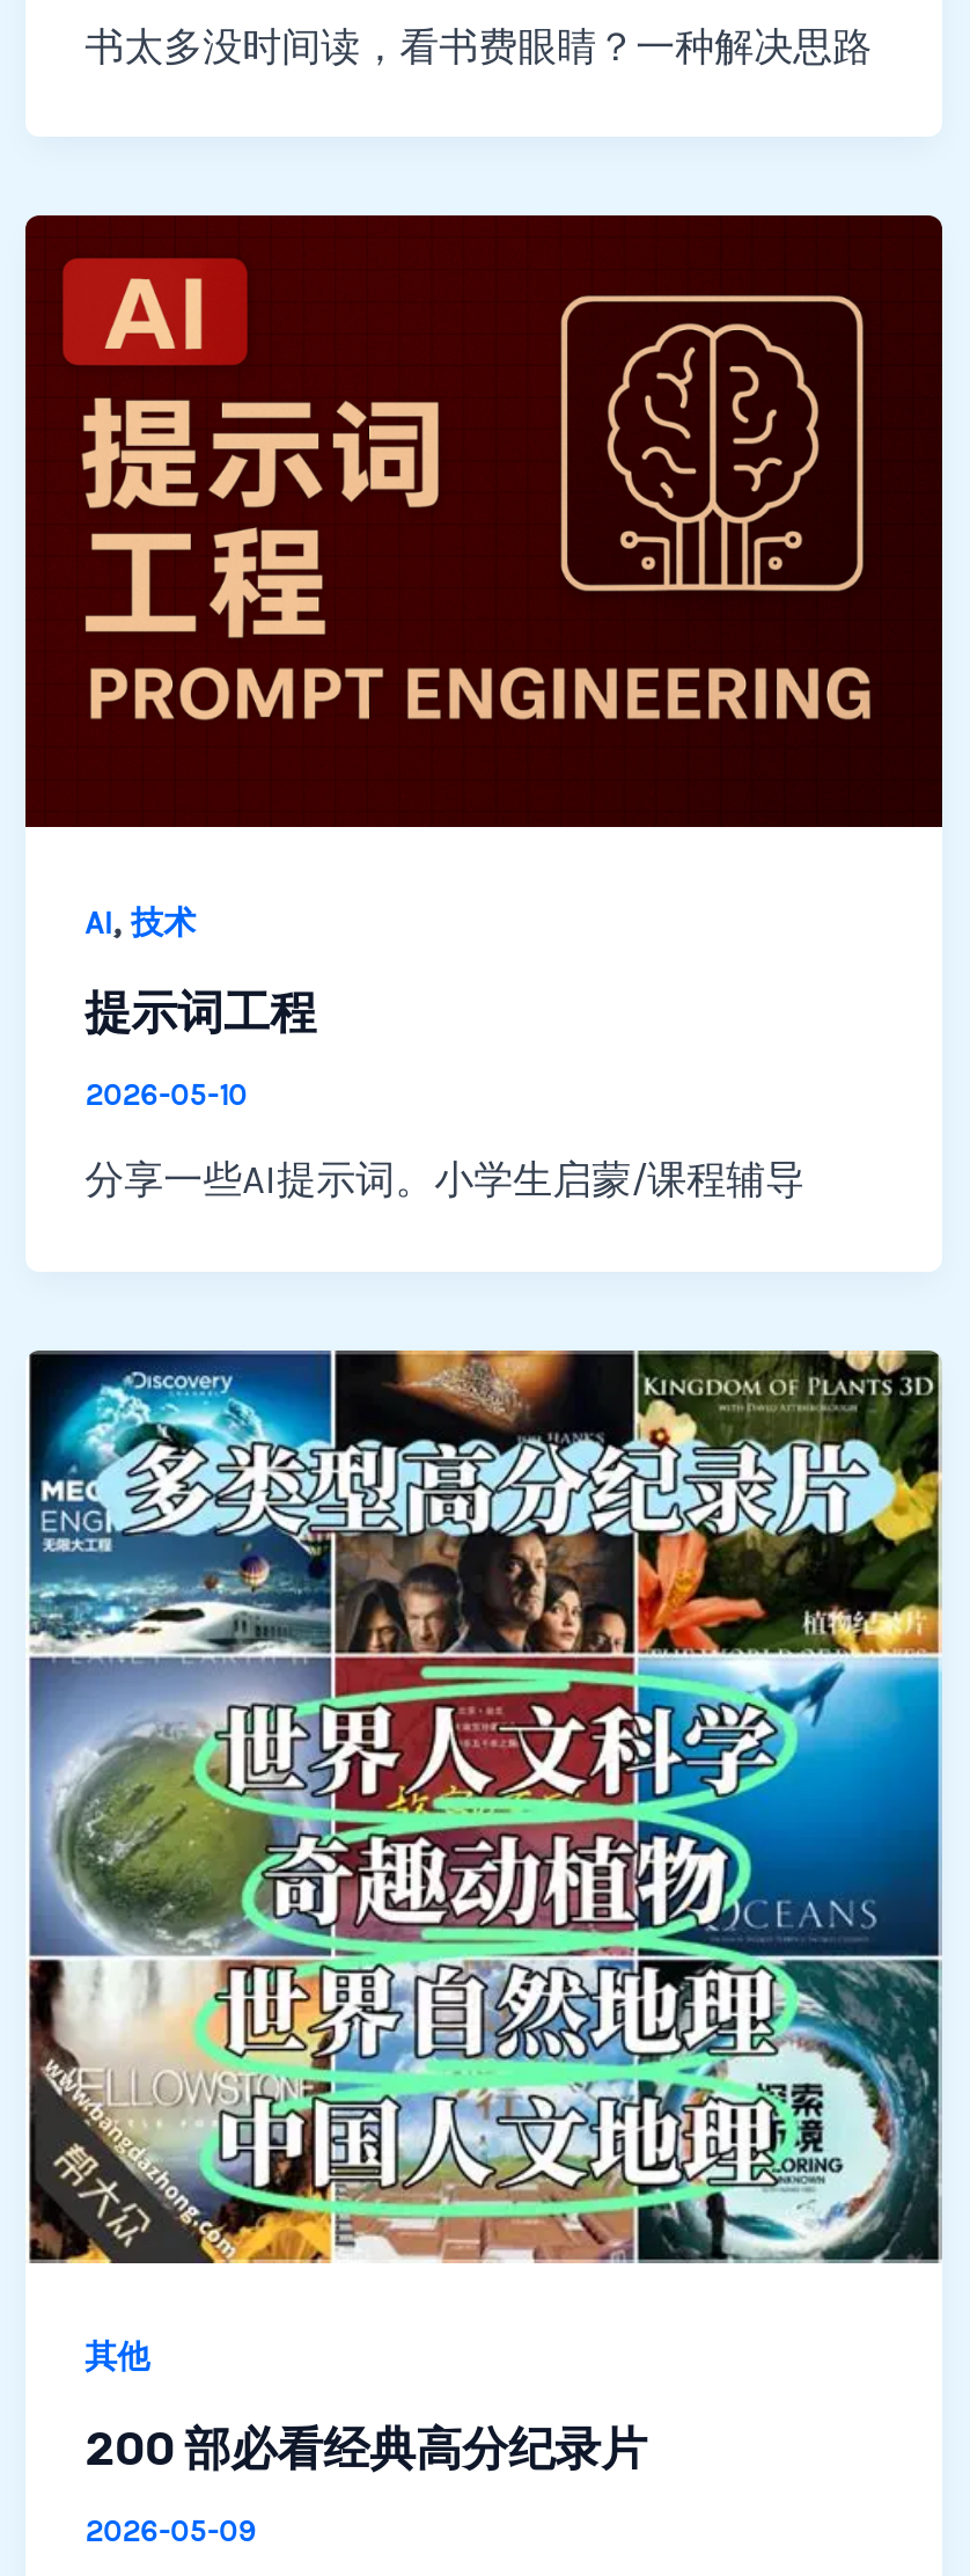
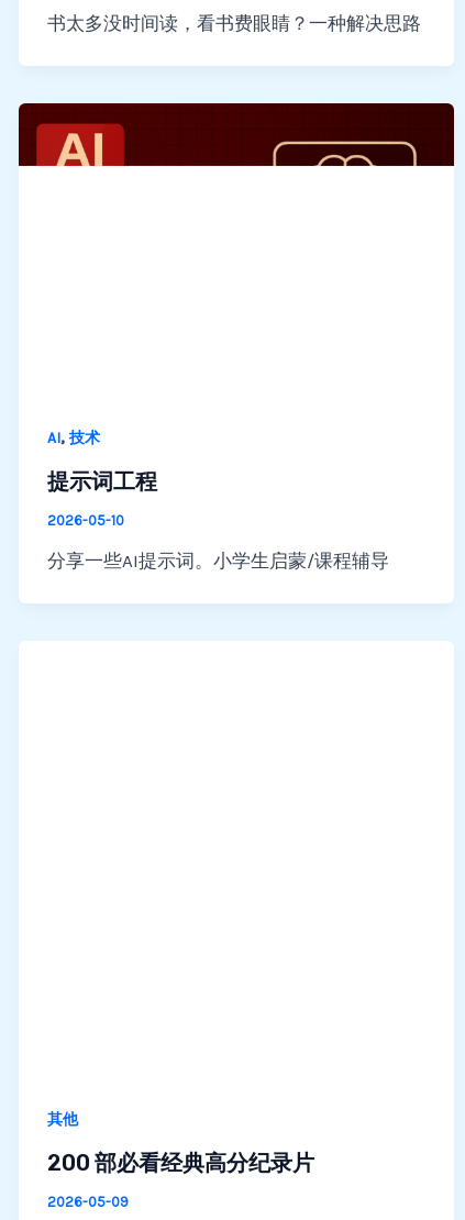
[23,345,945,829] [image] -> none
[25,1348,942,2268] [image] -> none

